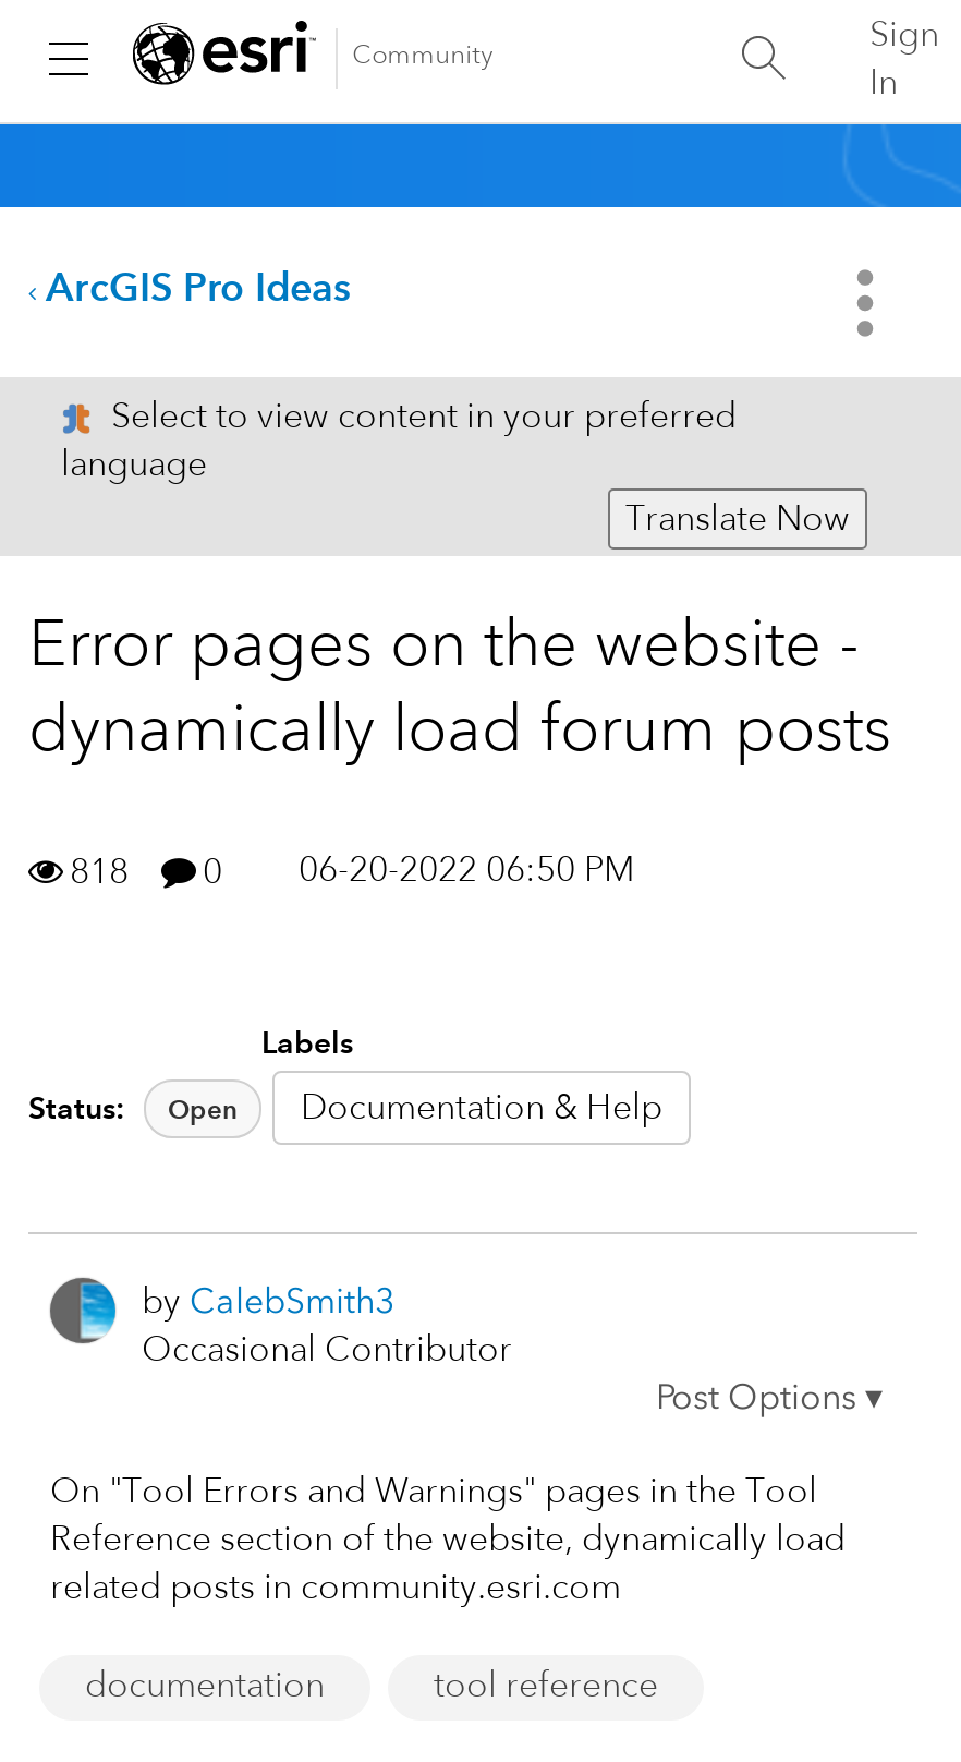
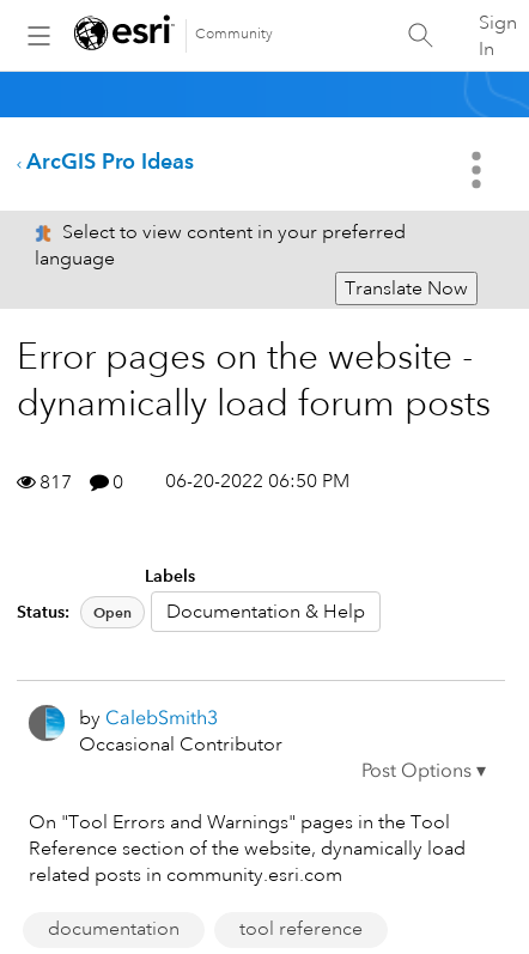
[70,848,634,894] 818 0 06-20-2022 06:50 PM -> [39,469,349,494] 817 0 06-20-2022 06:50 PM

